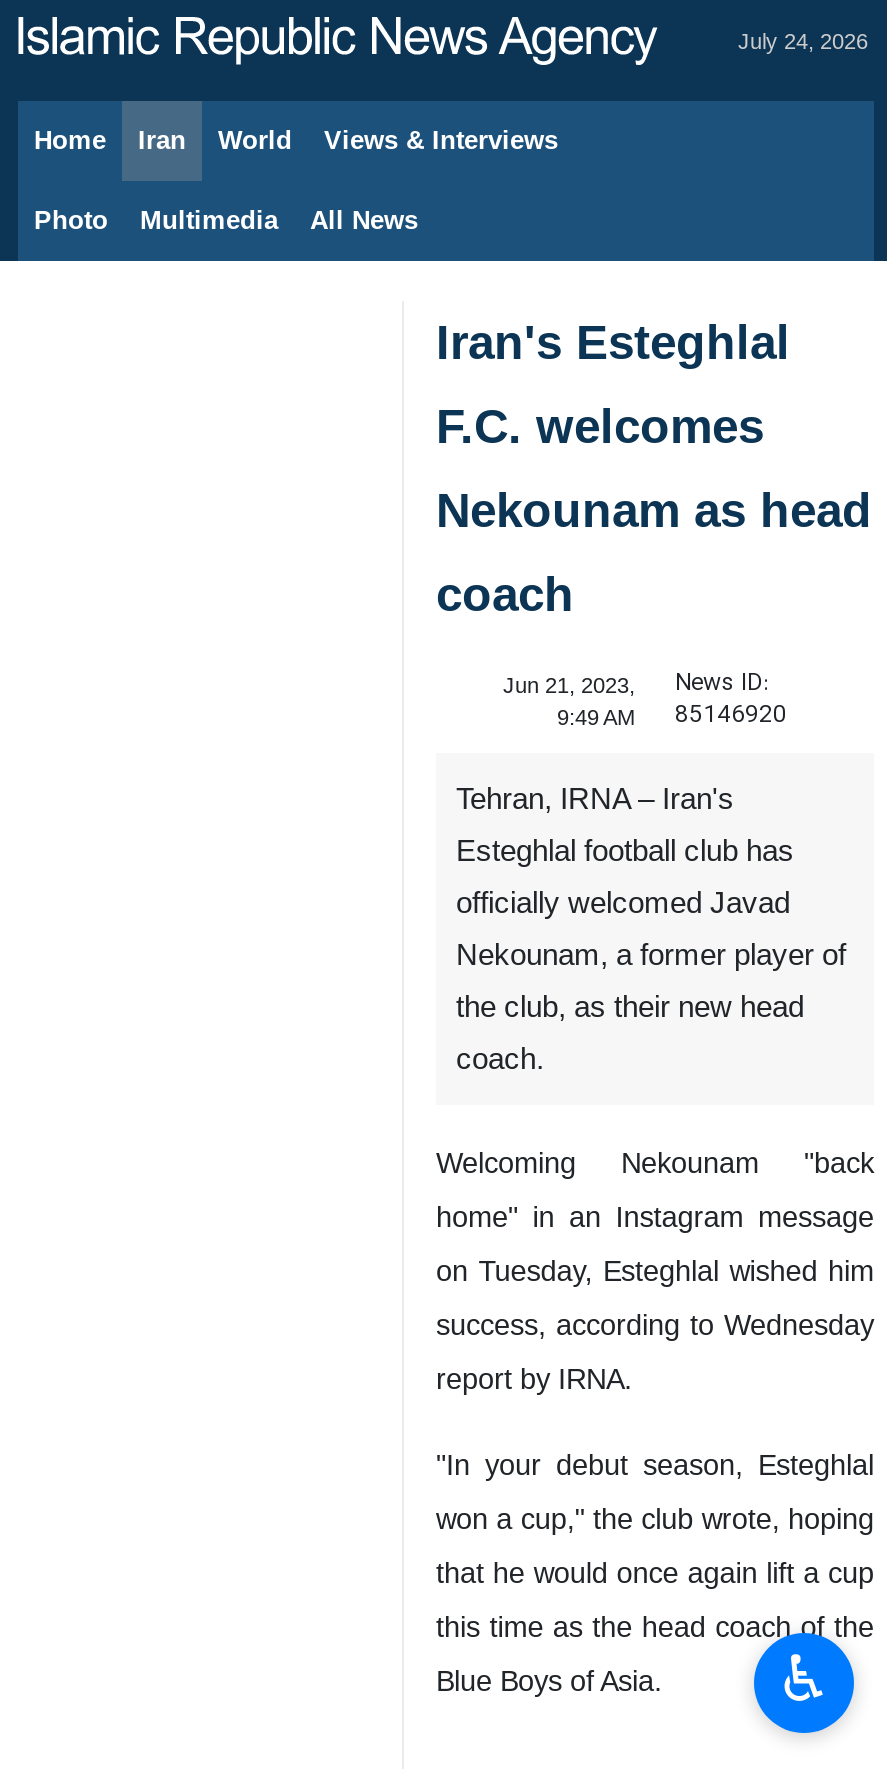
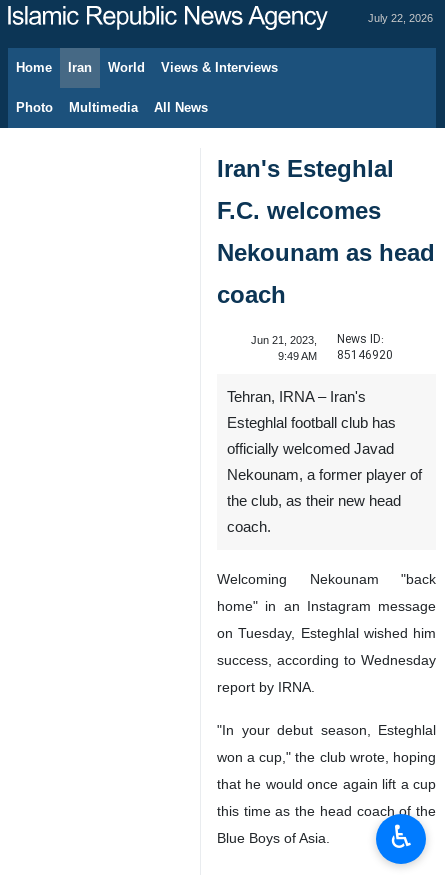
[738,29,868,53] July 24, 2026 -> [368,12,433,24] July 22, 2026

